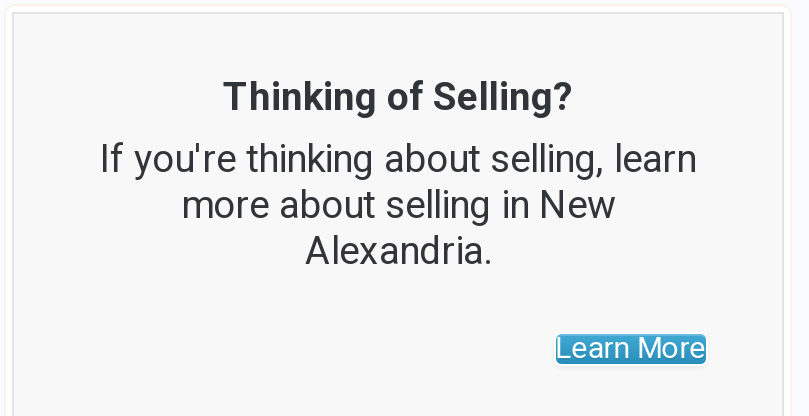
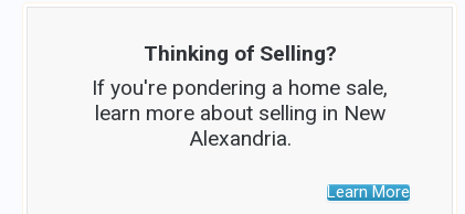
[100,136,696,228] If you're thinking about selling, learn | more about selling in New -> [92,75,388,126] If you're pondering a home sale, | learn more about selling in New

